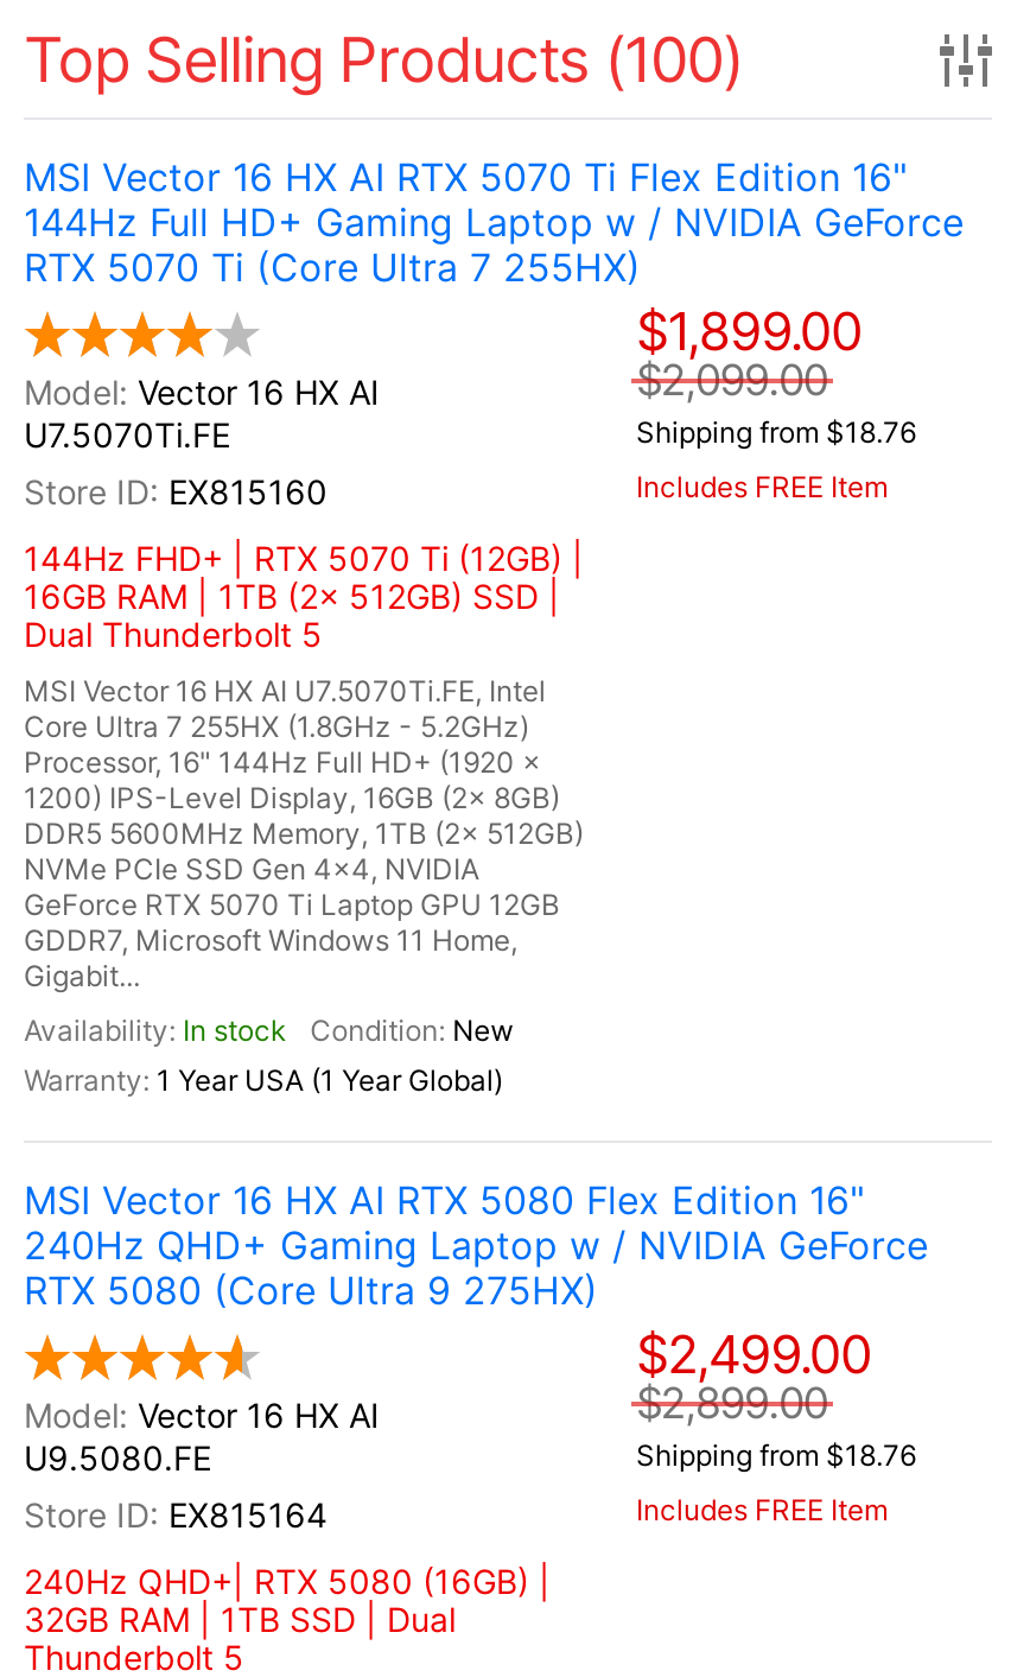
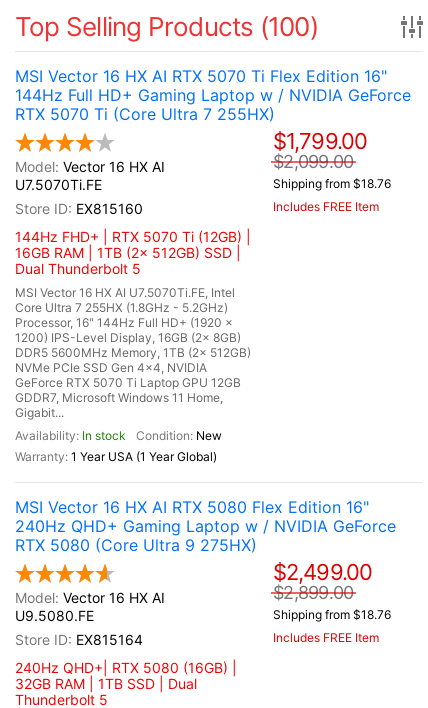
[636,300,862,362] $1,899.00 -> [273,128,367,154] $1,799.00

